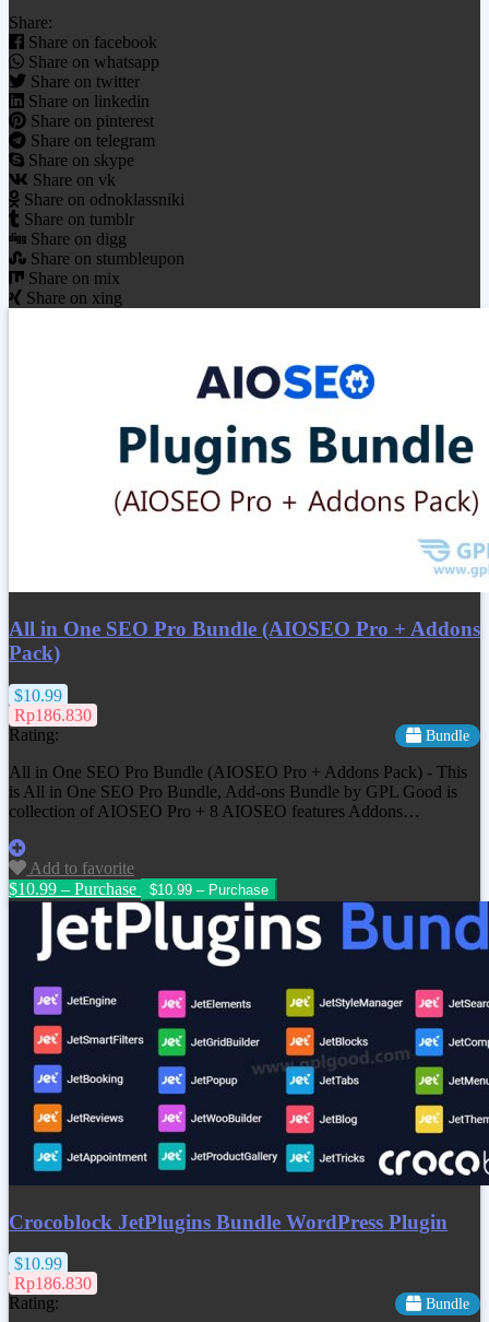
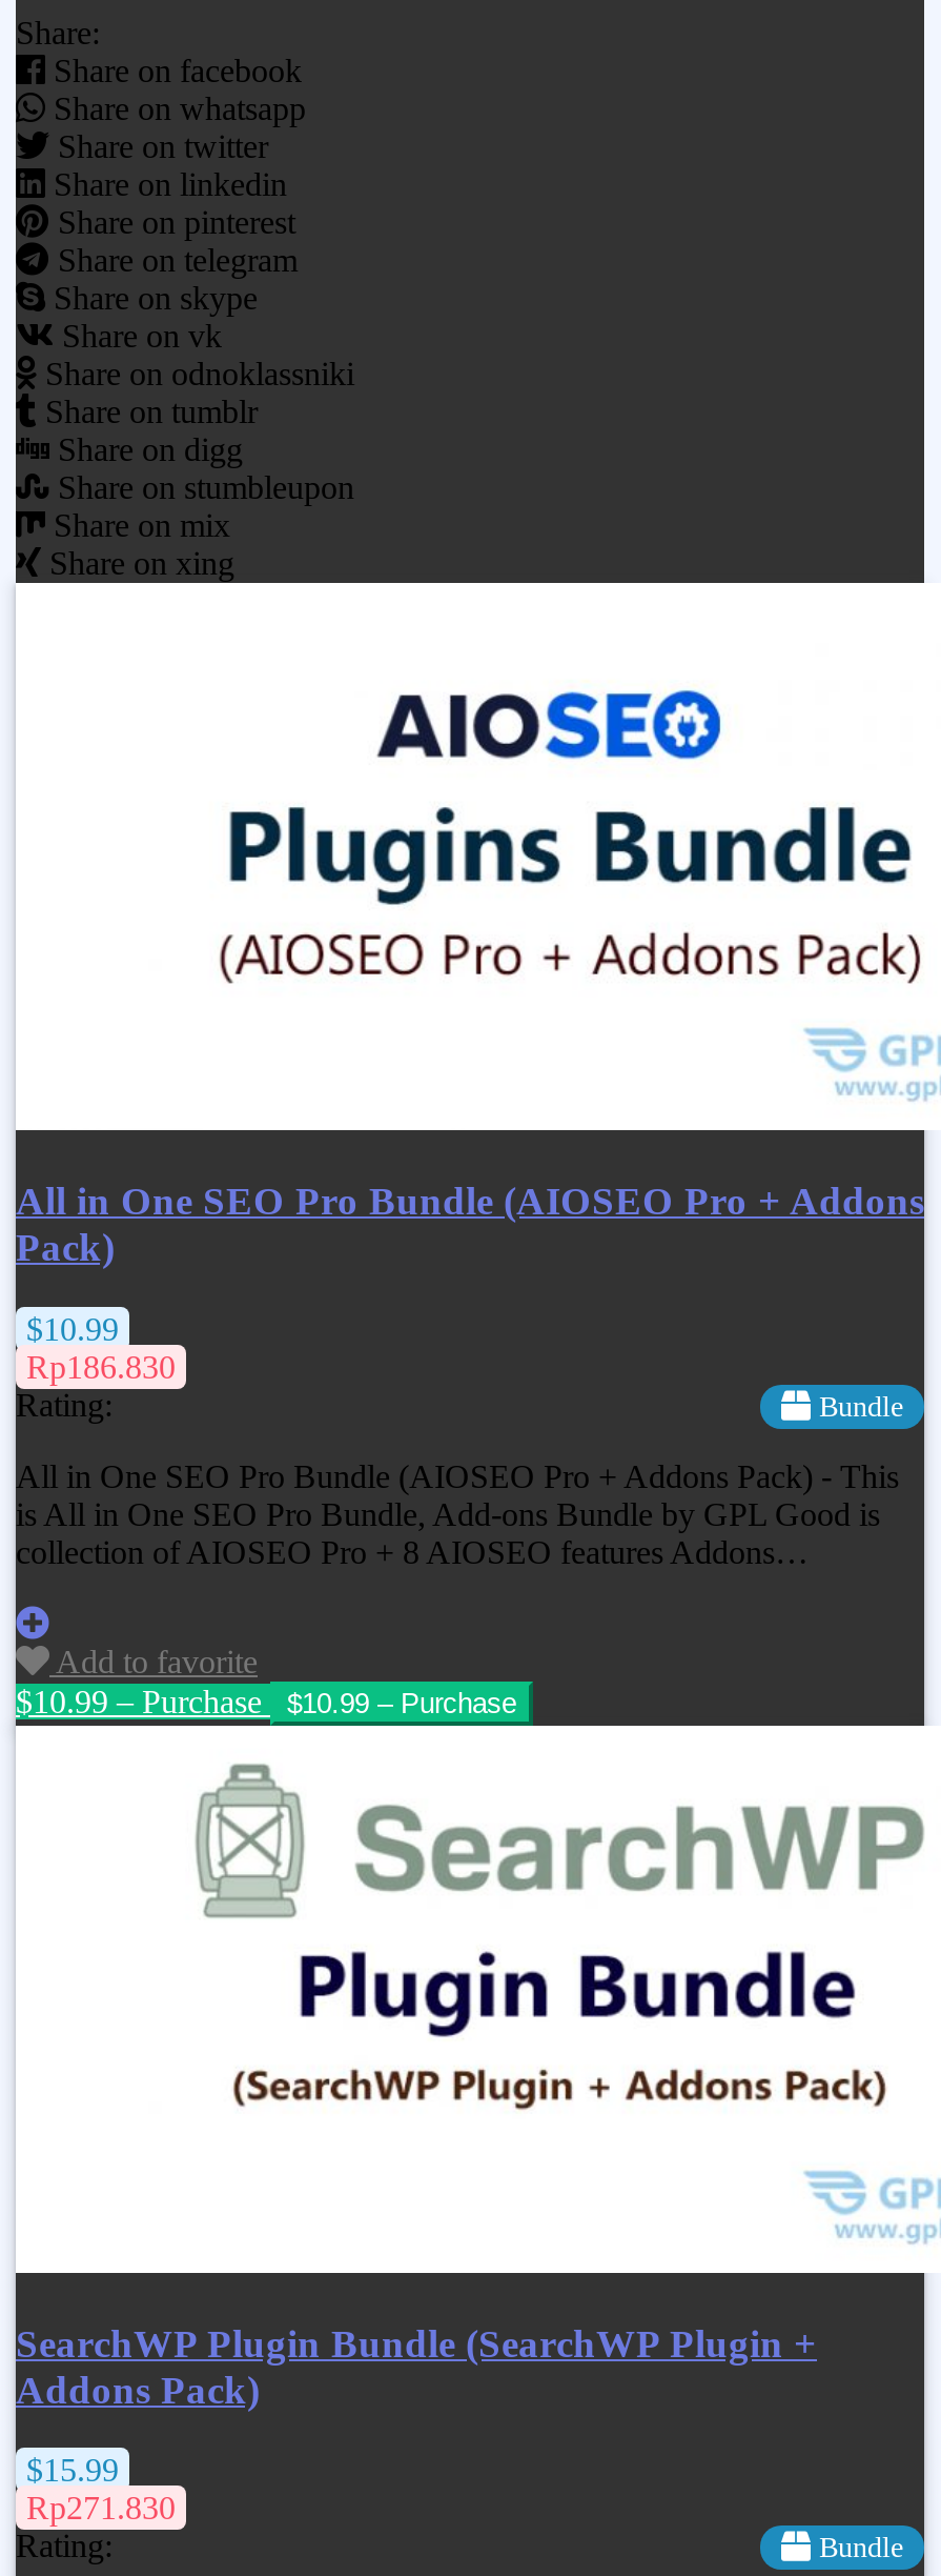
[8,900,486,1233] [image] | Crocoblock JetPlugins Bundle WordPress Plugin -> [16,1724,935,2411] [image] | SearchWP Plugin Bundle (SearchWP Plugin + | Addons Pack)
[14,1255,92,1293] $10.99 | Rp186.830 -> [26,2452,176,2526] $15.99 | Rp271.830

